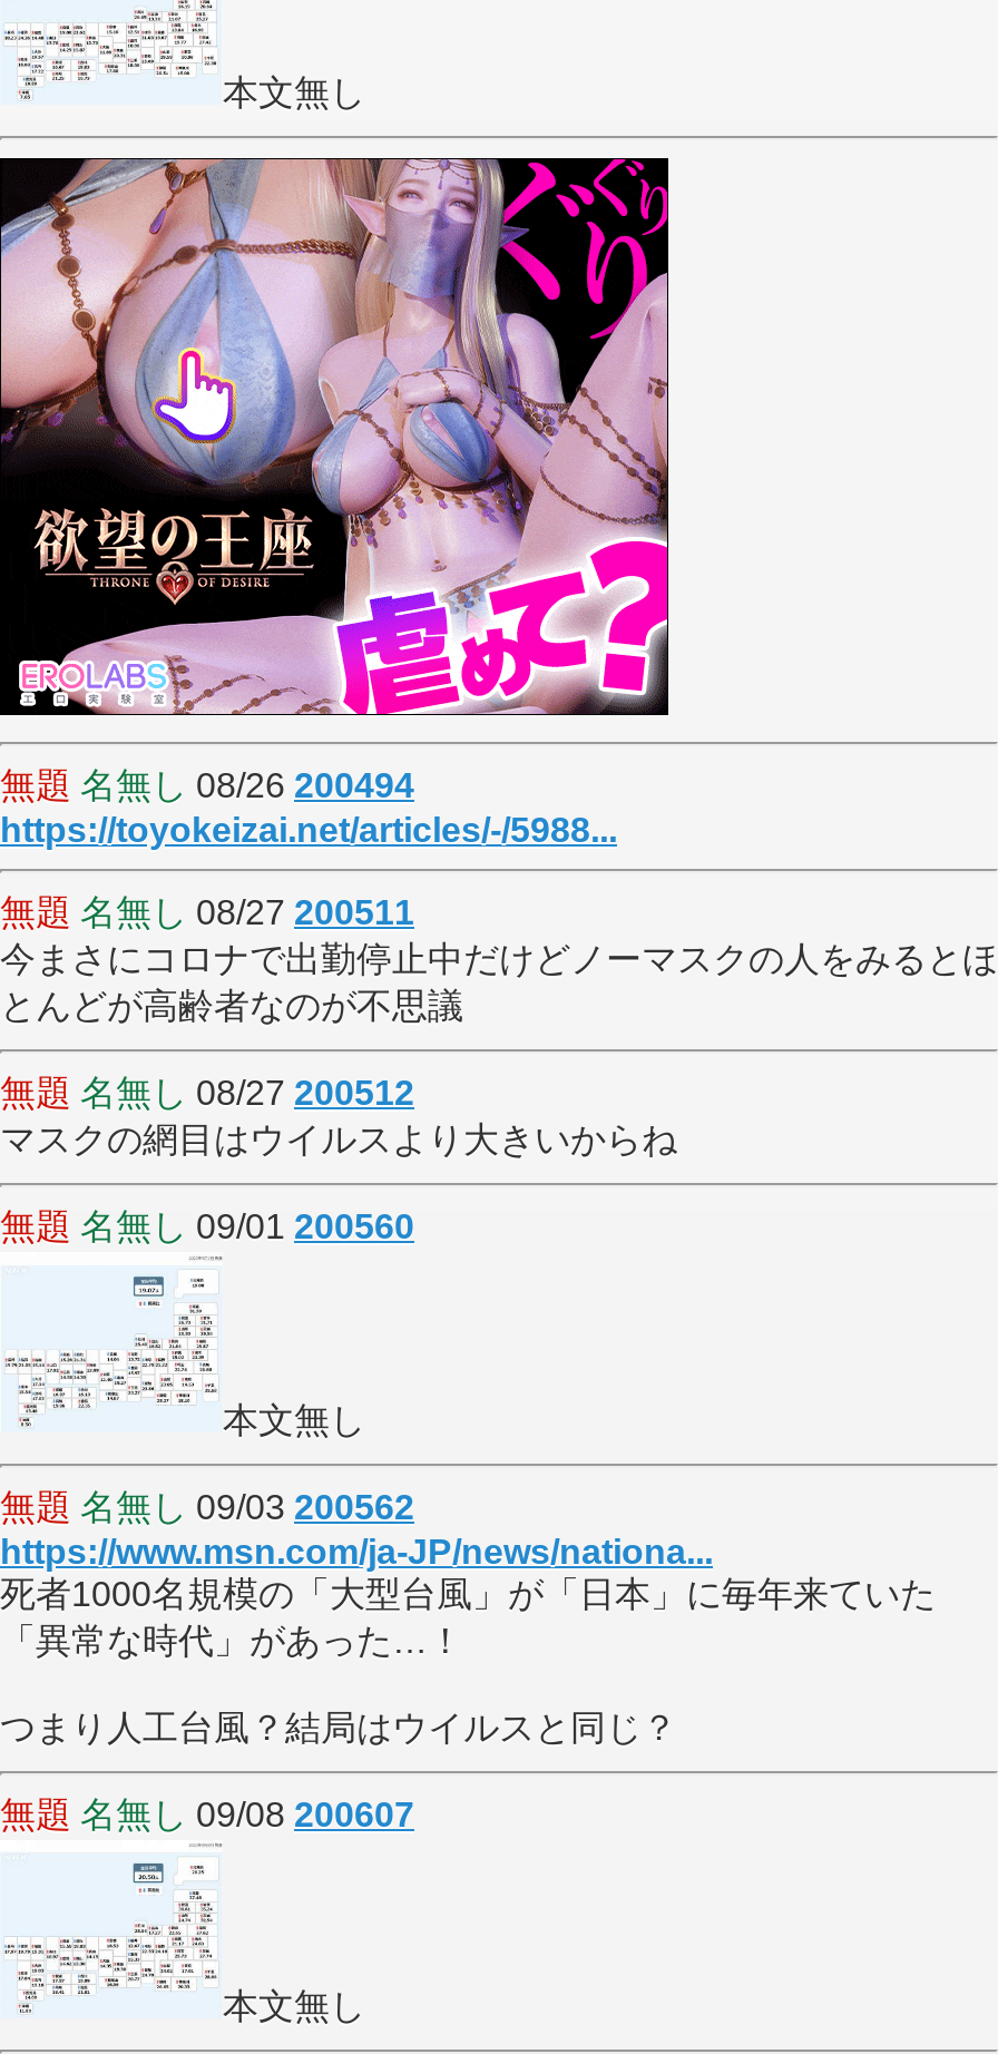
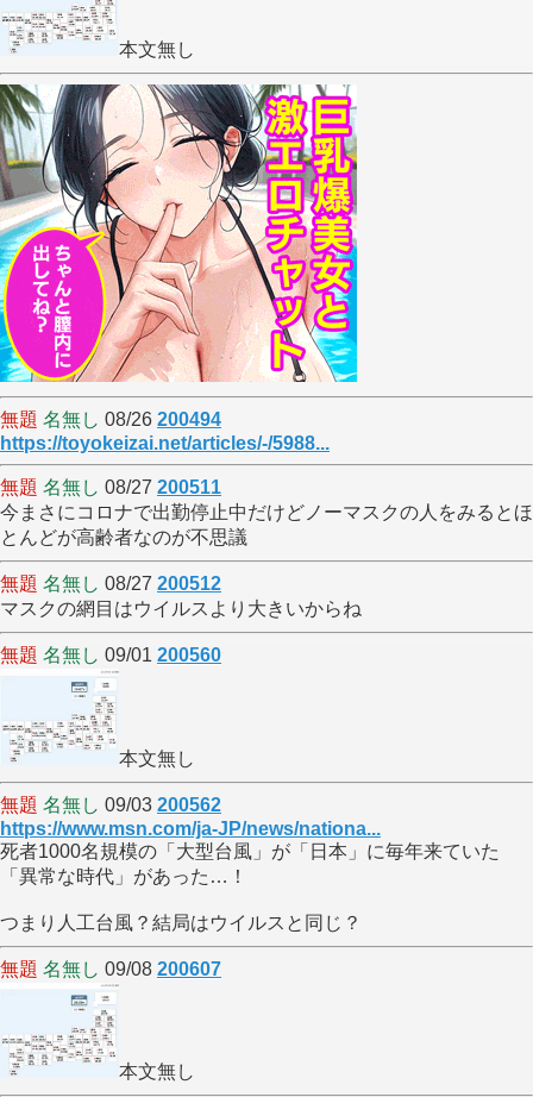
[7,156,671,717] [image] -> [4,83,358,383] [image]

